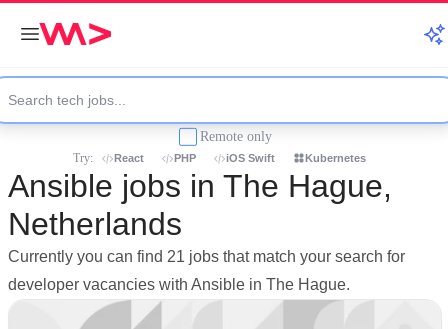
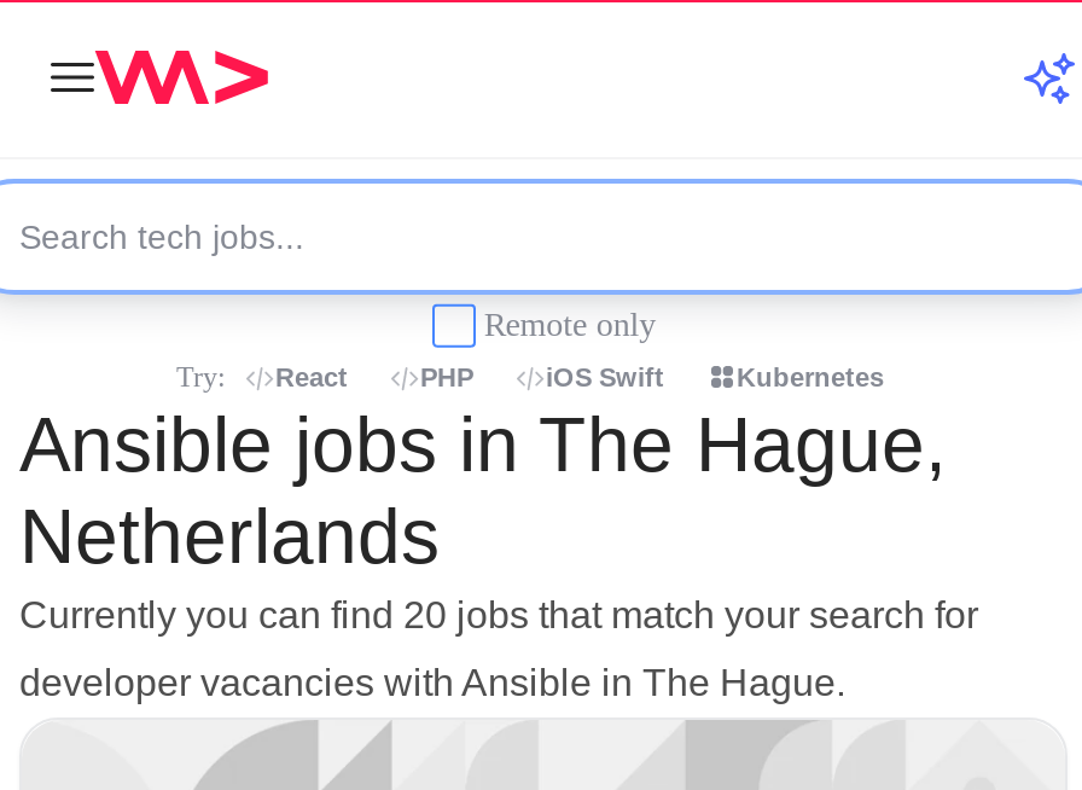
[8,248,405,265] Currently you can find 21 jobs that match your search for -> [19,594,978,635] Currently you can find 20 jobs that match your search for

